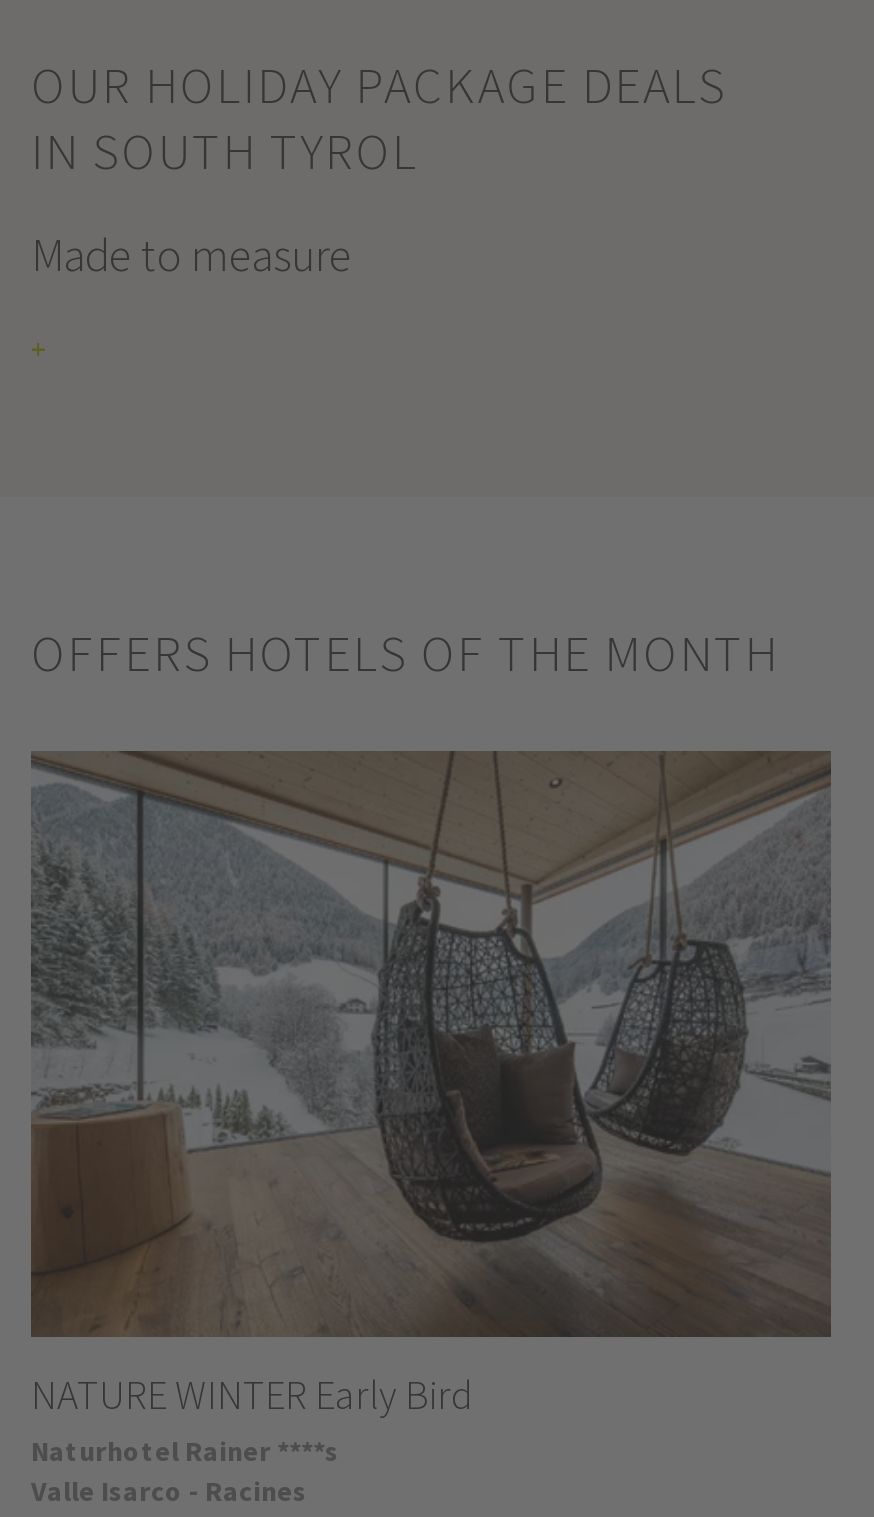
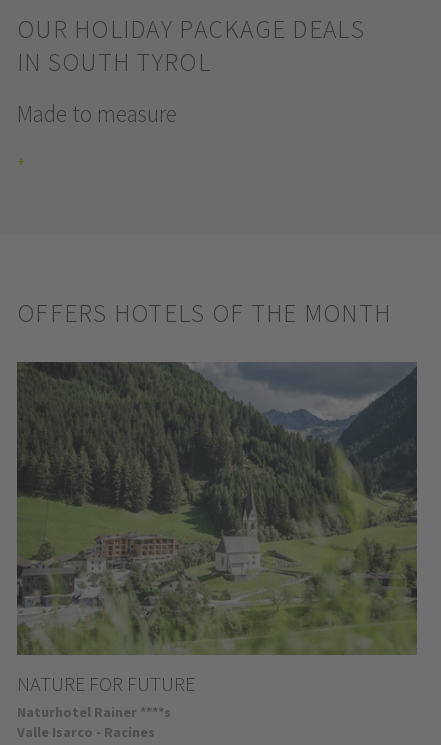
[29,749,833,1418] [image] | NATURE WINTER Early Bird -> [16,361,418,696] [image] | NATURE FOR FUTURE

